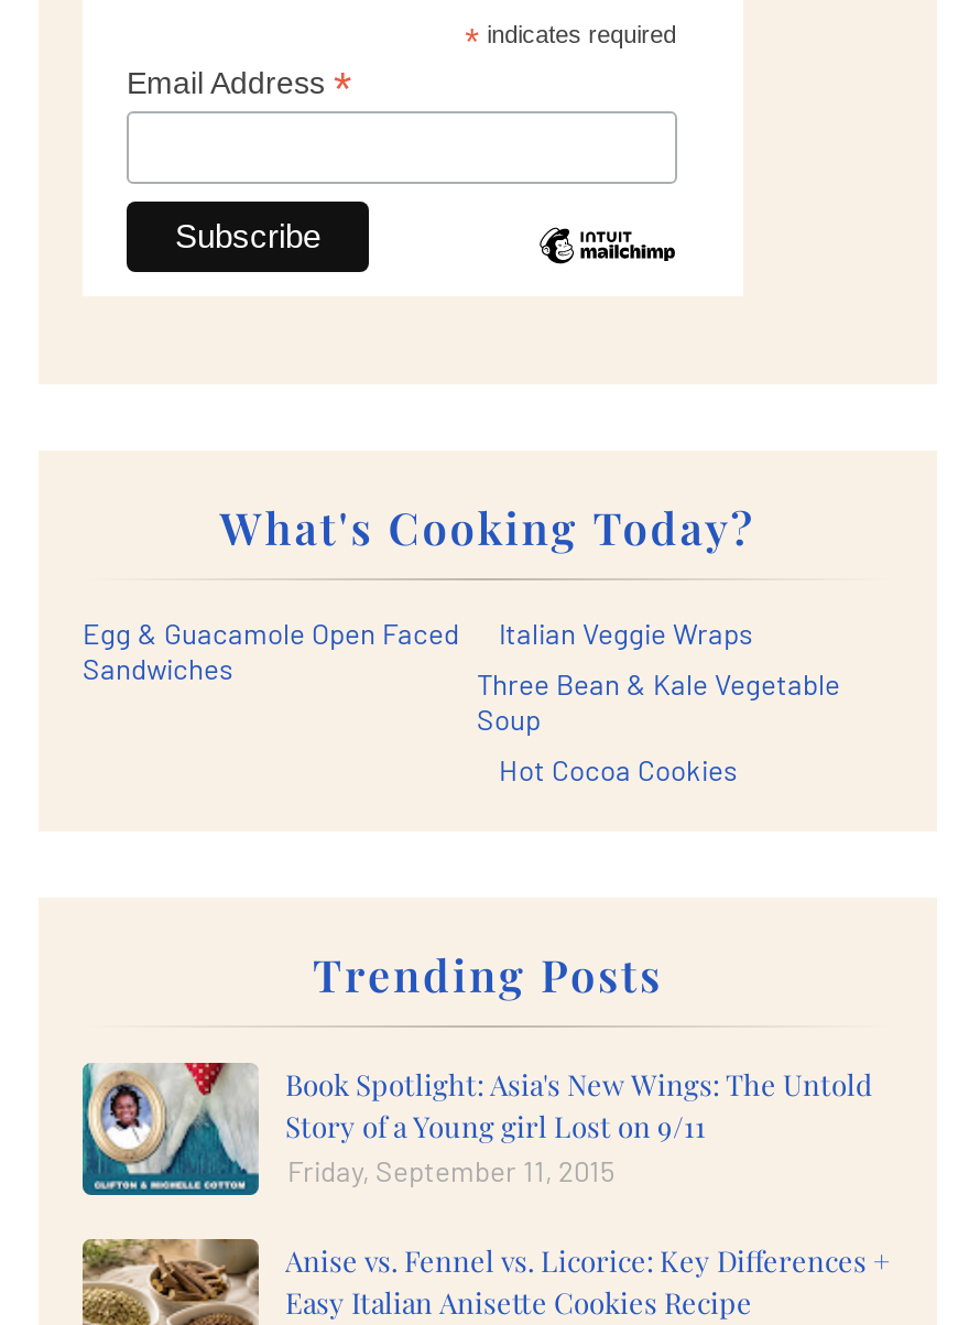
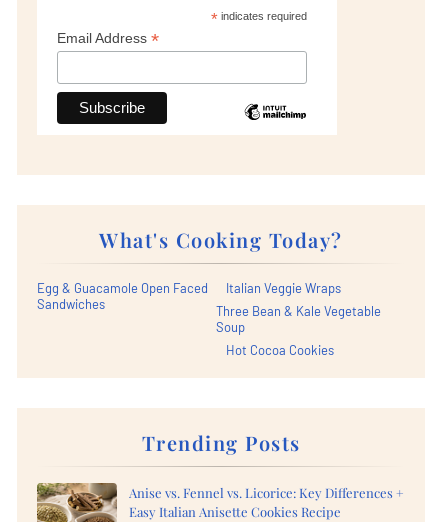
[80,1063,873,1197] [image] | Book Spotlight: Asia's New Wings: The Untold | Story of a Young girl Lost on 9/11 | Friday, September 11, 2015 -> none

